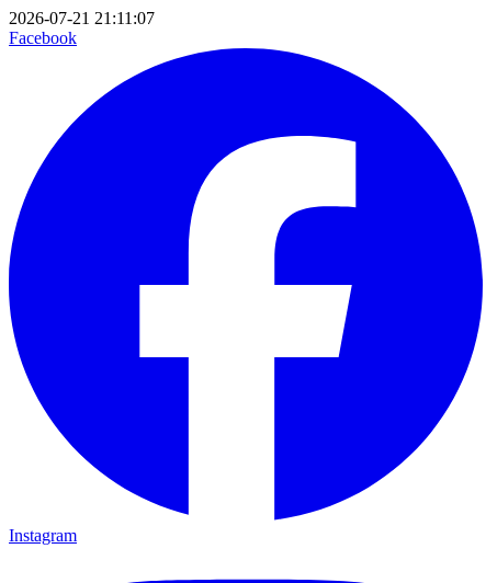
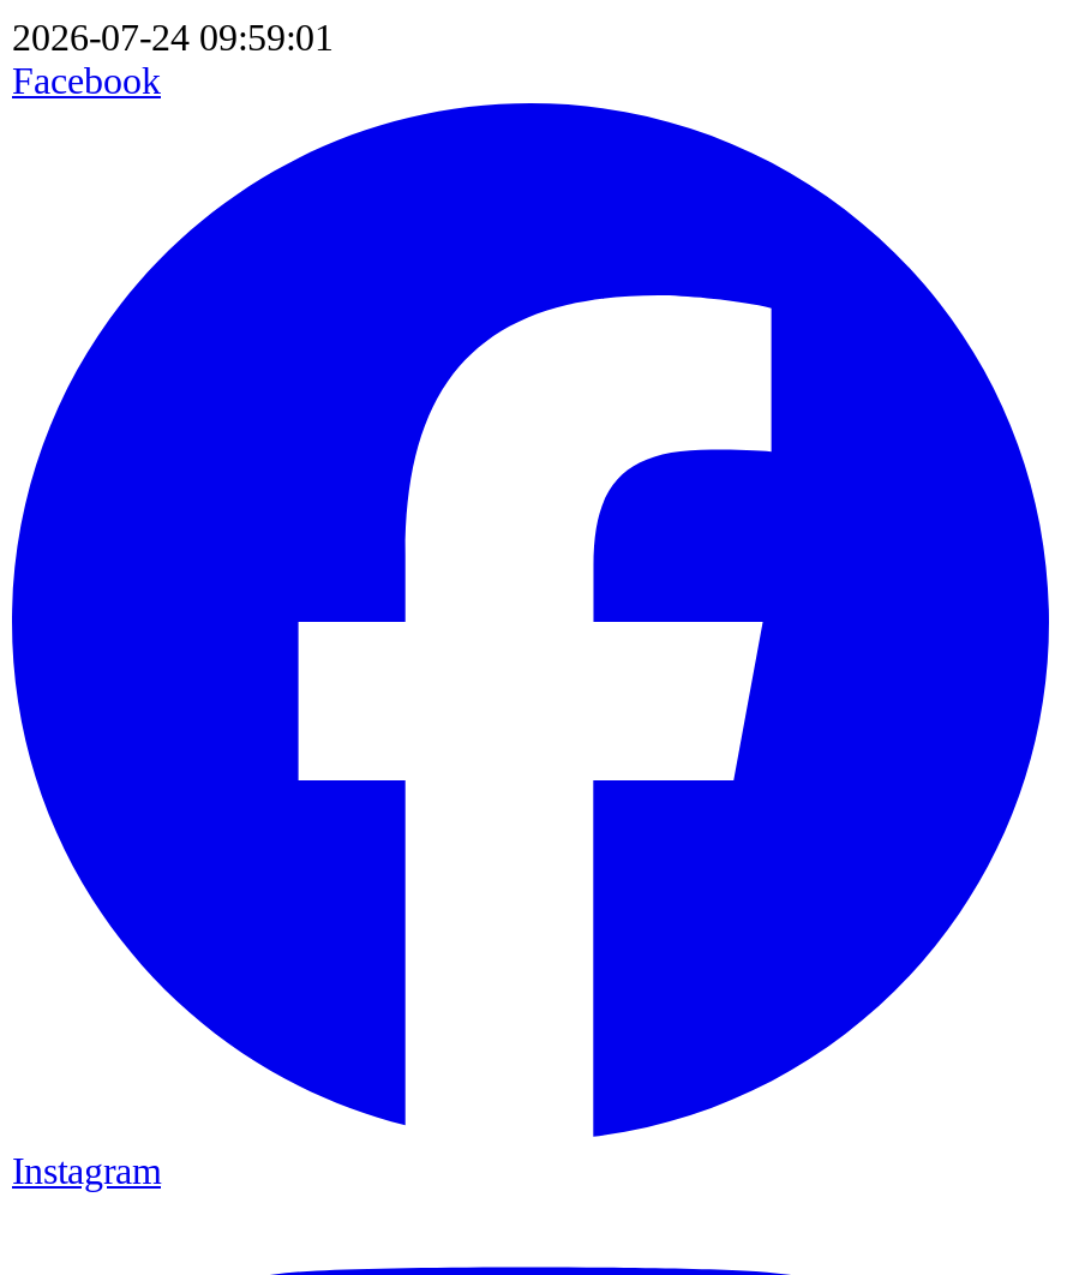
[9,9,155,27] 2026-07-21 21:11:07 -> [12,17,334,58] 2026-07-24 09:59:01

